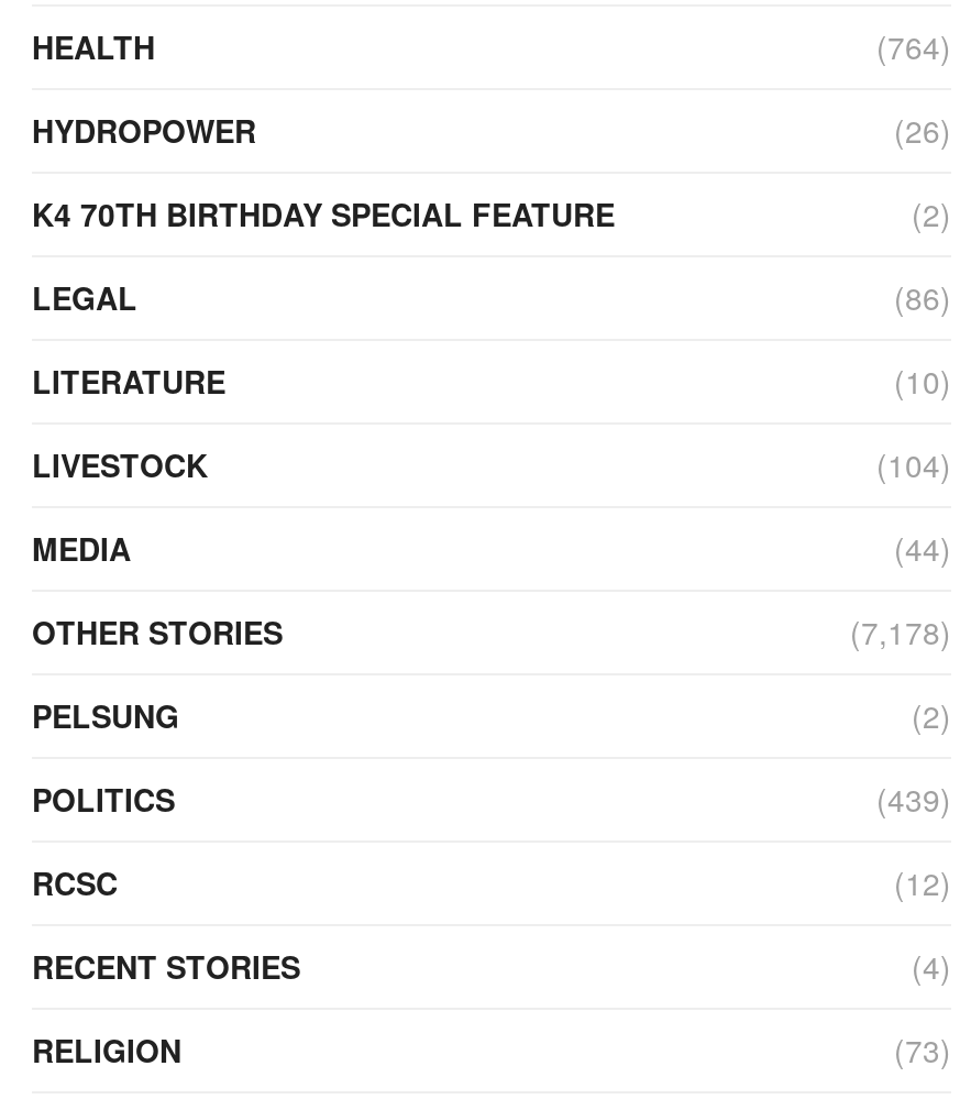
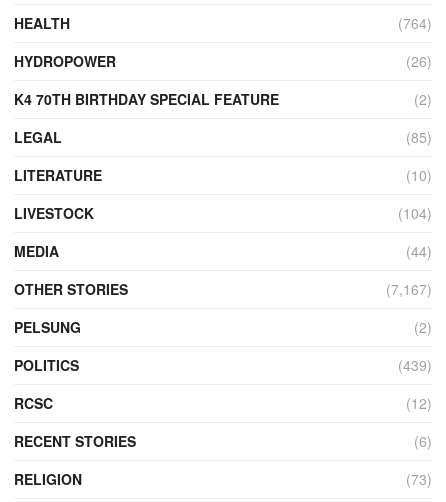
[894,274,951,318] (86) -> [406,127,432,147] (85)
[850,609,951,653] (7,178) -> [386,279,432,299] (7,167)
[912,943,951,987] (4) -> [414,431,432,451] (6)

